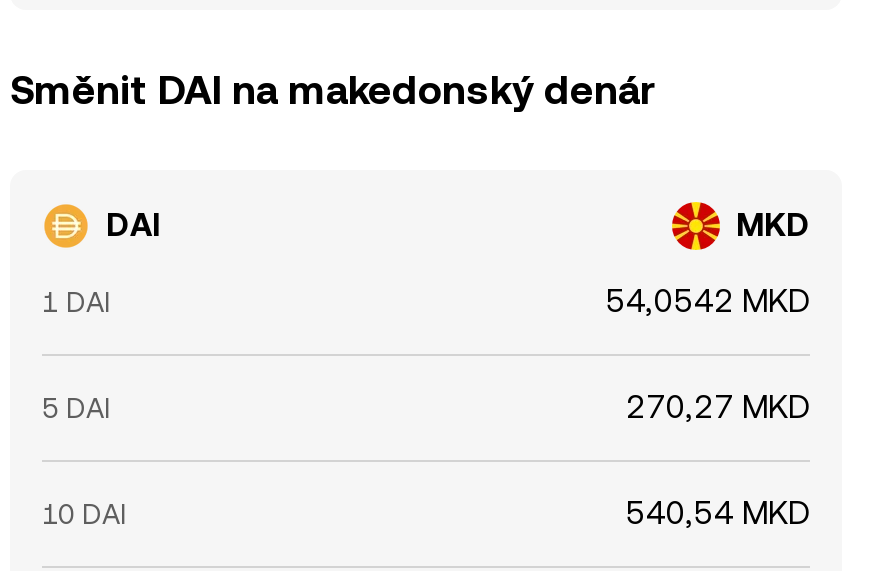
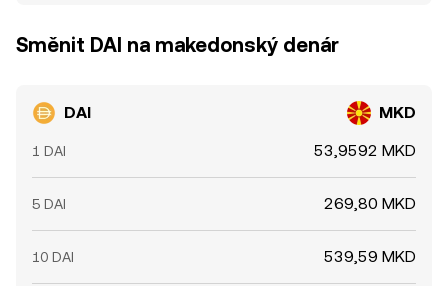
[606,282,810,320] 54,0542 MKD -> [314,141,416,160] 53,9592 MKD
[626,388,810,426] 270,27 MKD -> [324,194,416,213] 269,80 MKD
[626,494,810,532] 540,54 MKD -> [324,247,416,266] 539,59 MKD

